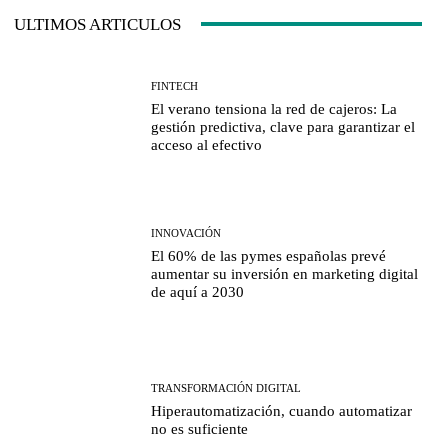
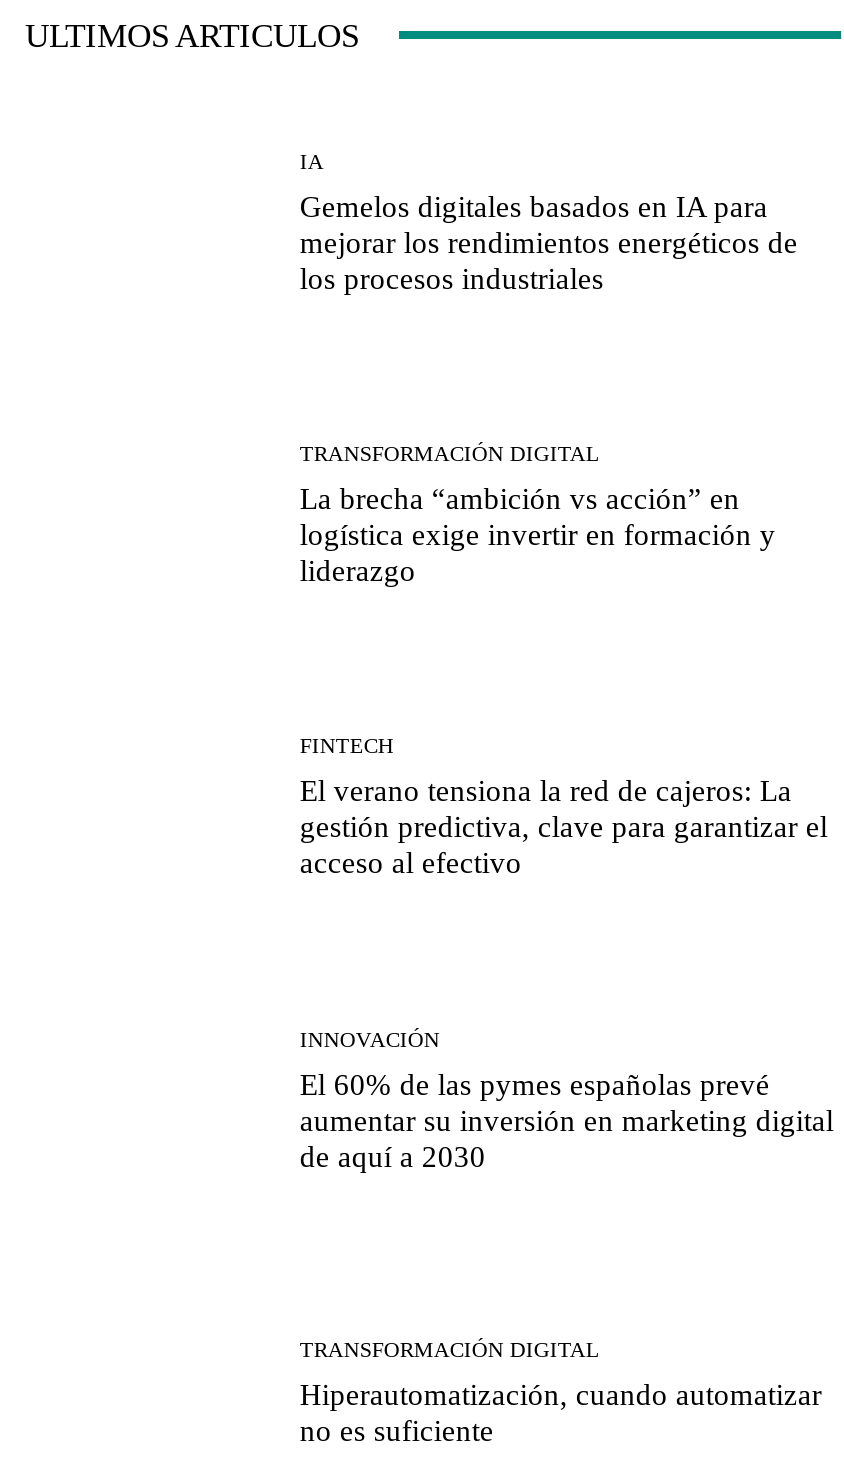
none -> [300,148,798,294] IA | Gemelos digitales basados en IA para | mejorar los rendimientos energéticos de | los procesos industriales
none -> [300,441,776,587] TRANSFORMACIÓN DIGITAL | La brecha “ambición vs acción” en | logística exige invertir en formación y | liderazgo

